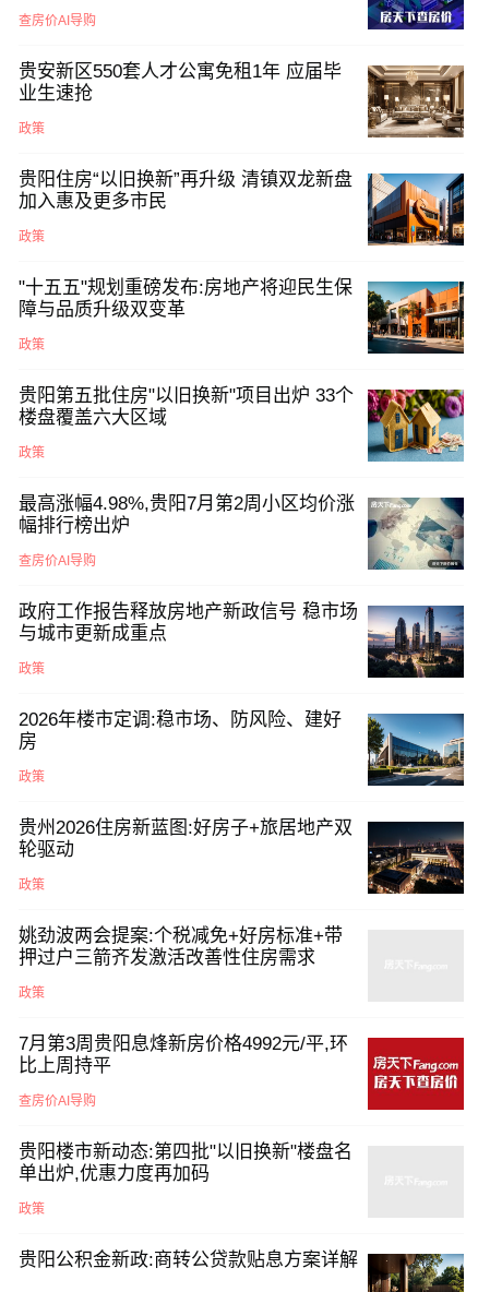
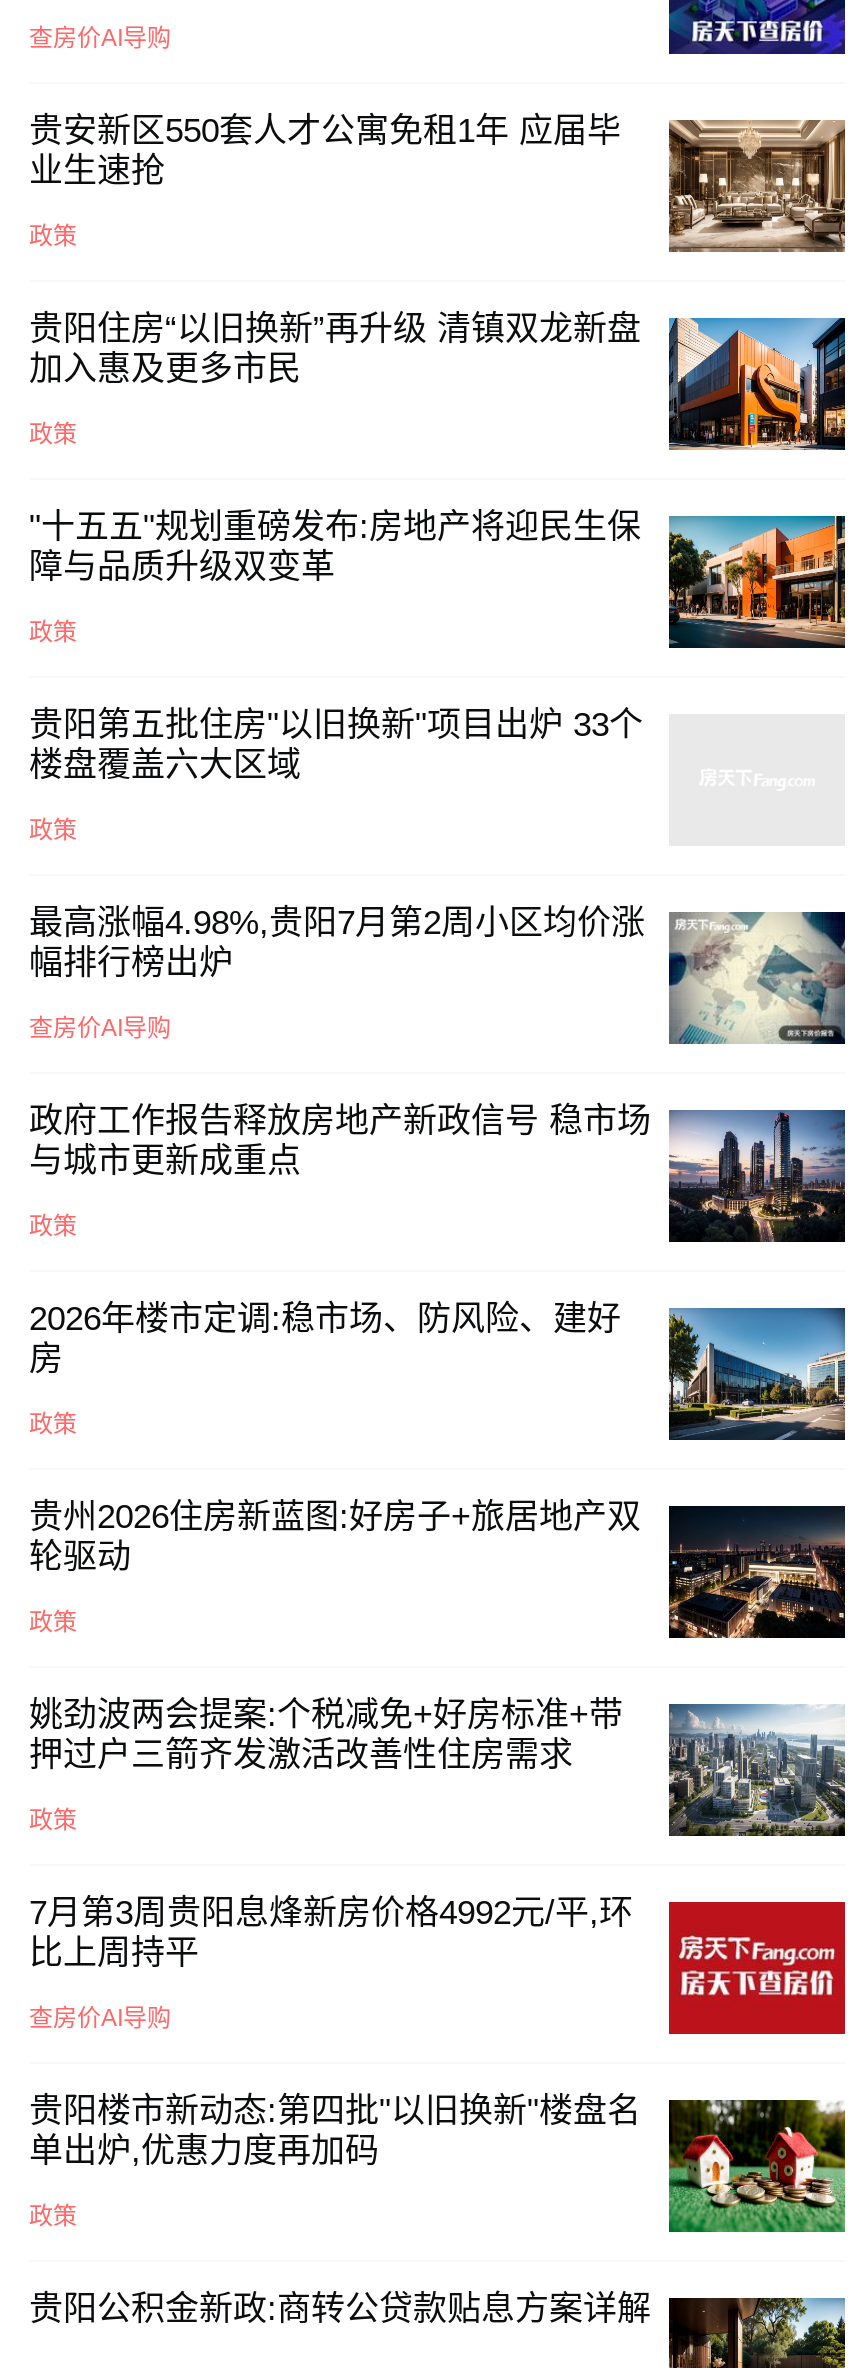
[367,388,465,463] [image] -> none
none -> [667,1702,847,1838] [image]
none -> [667,2098,847,2234] [image]

